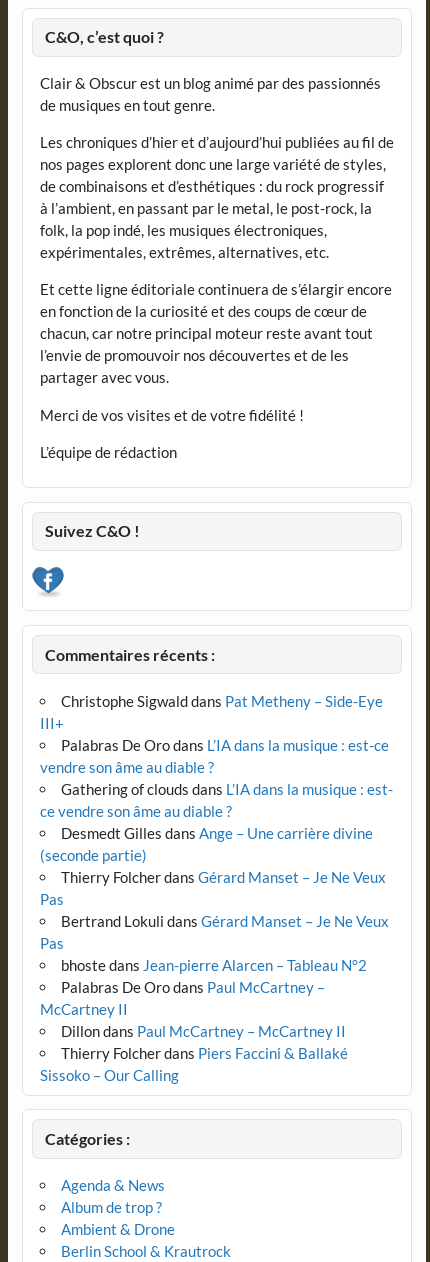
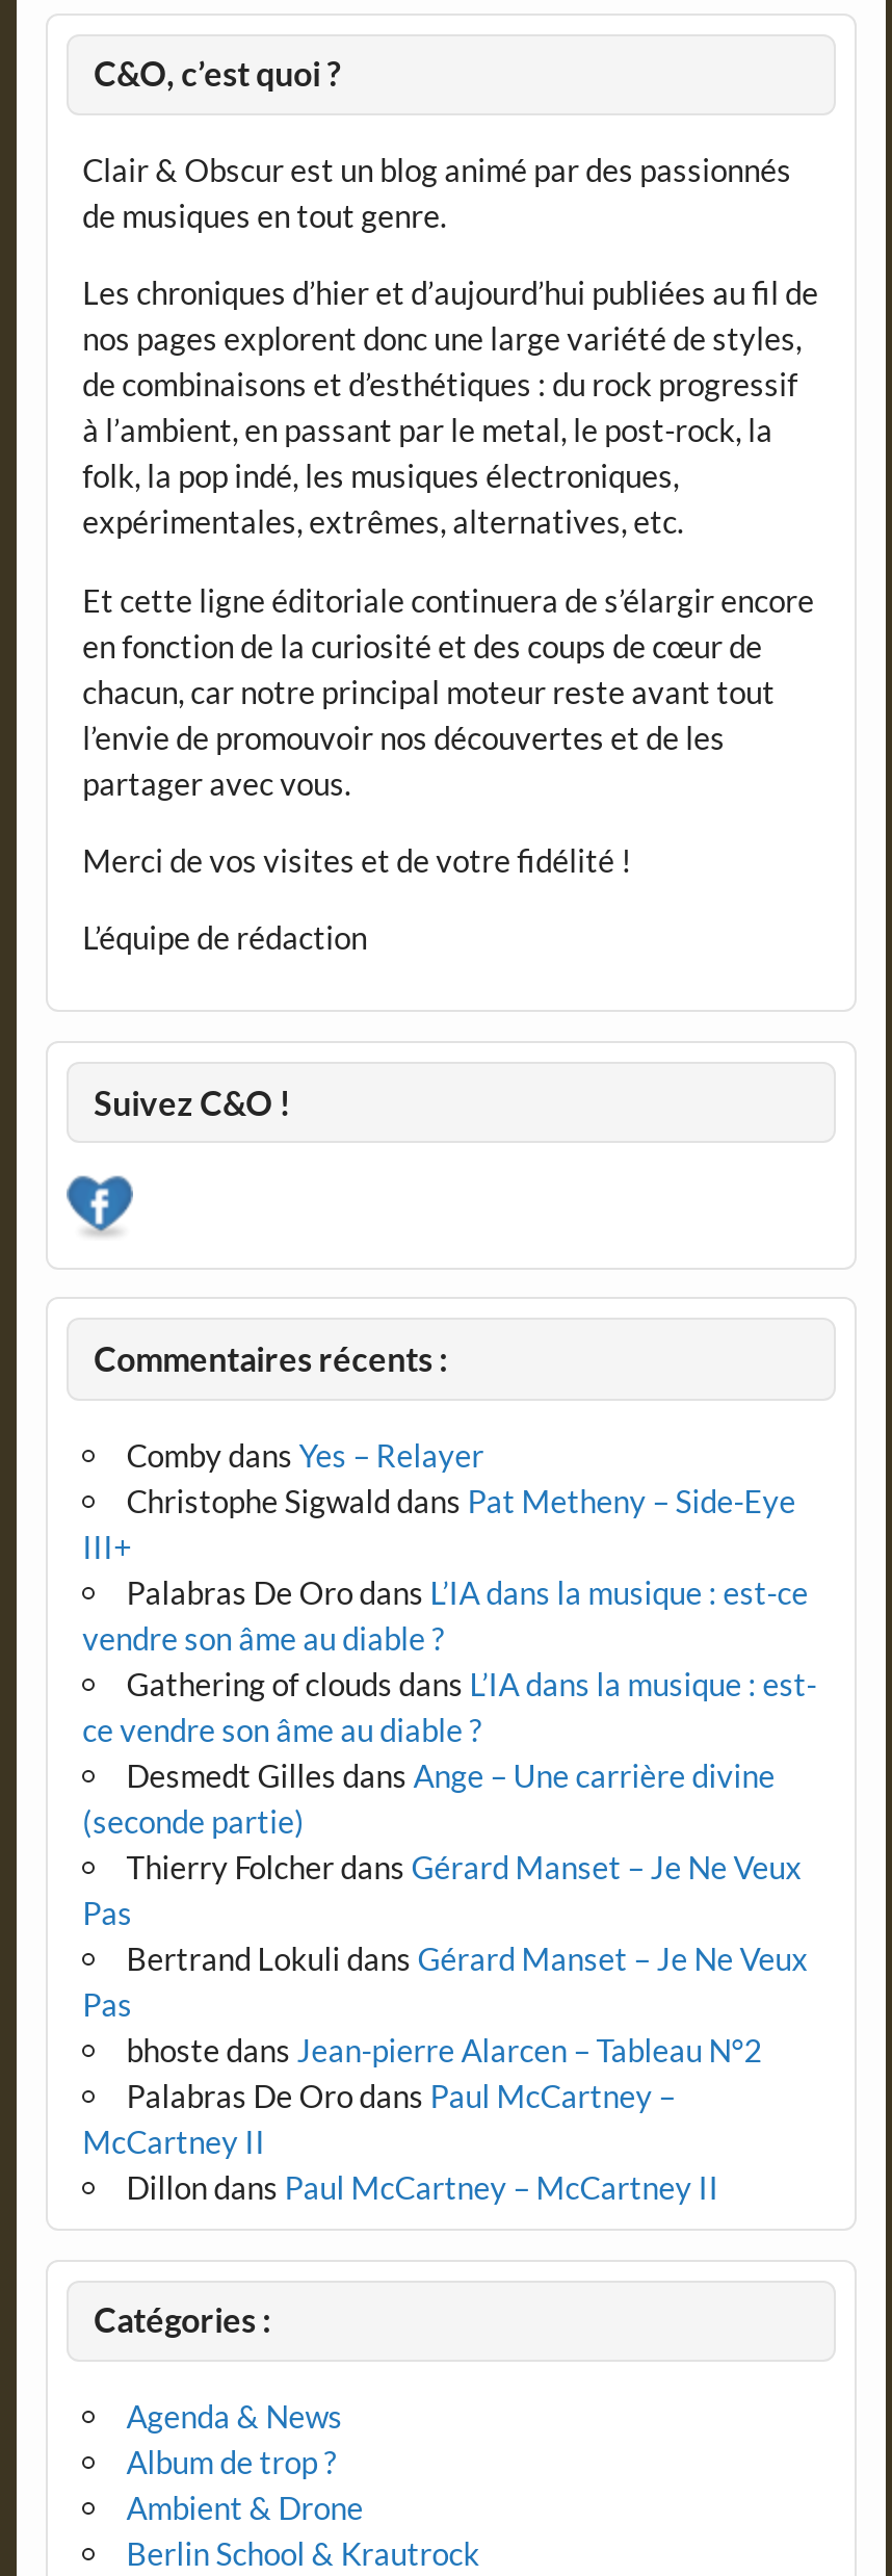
none -> [126,1435,484,1473] Comby dans Yes – Relayer
moved [40,691,393,1039] -> [82,1481,817,2205]: Christophe Sigwald dans Pat Metheny – Side-Eye | III+ | Palabras De Oro dans L’IA dans la musique : est-ce | ... | McCartney II | Dillon dans Paul McCartney – McCartney II
[40,1043,348,1083] Thierry Folcherdans Piers Faccini & Ballaké | Sissoko – Our Calling -> none

